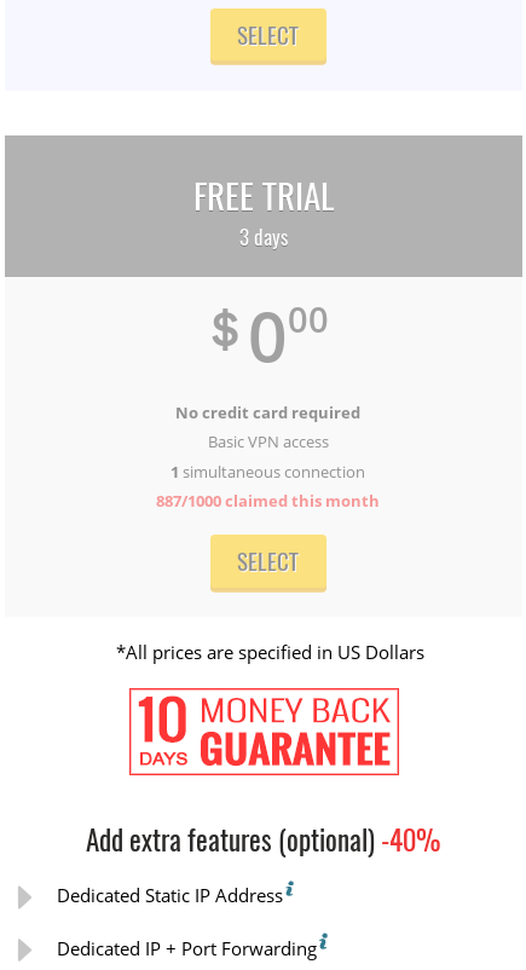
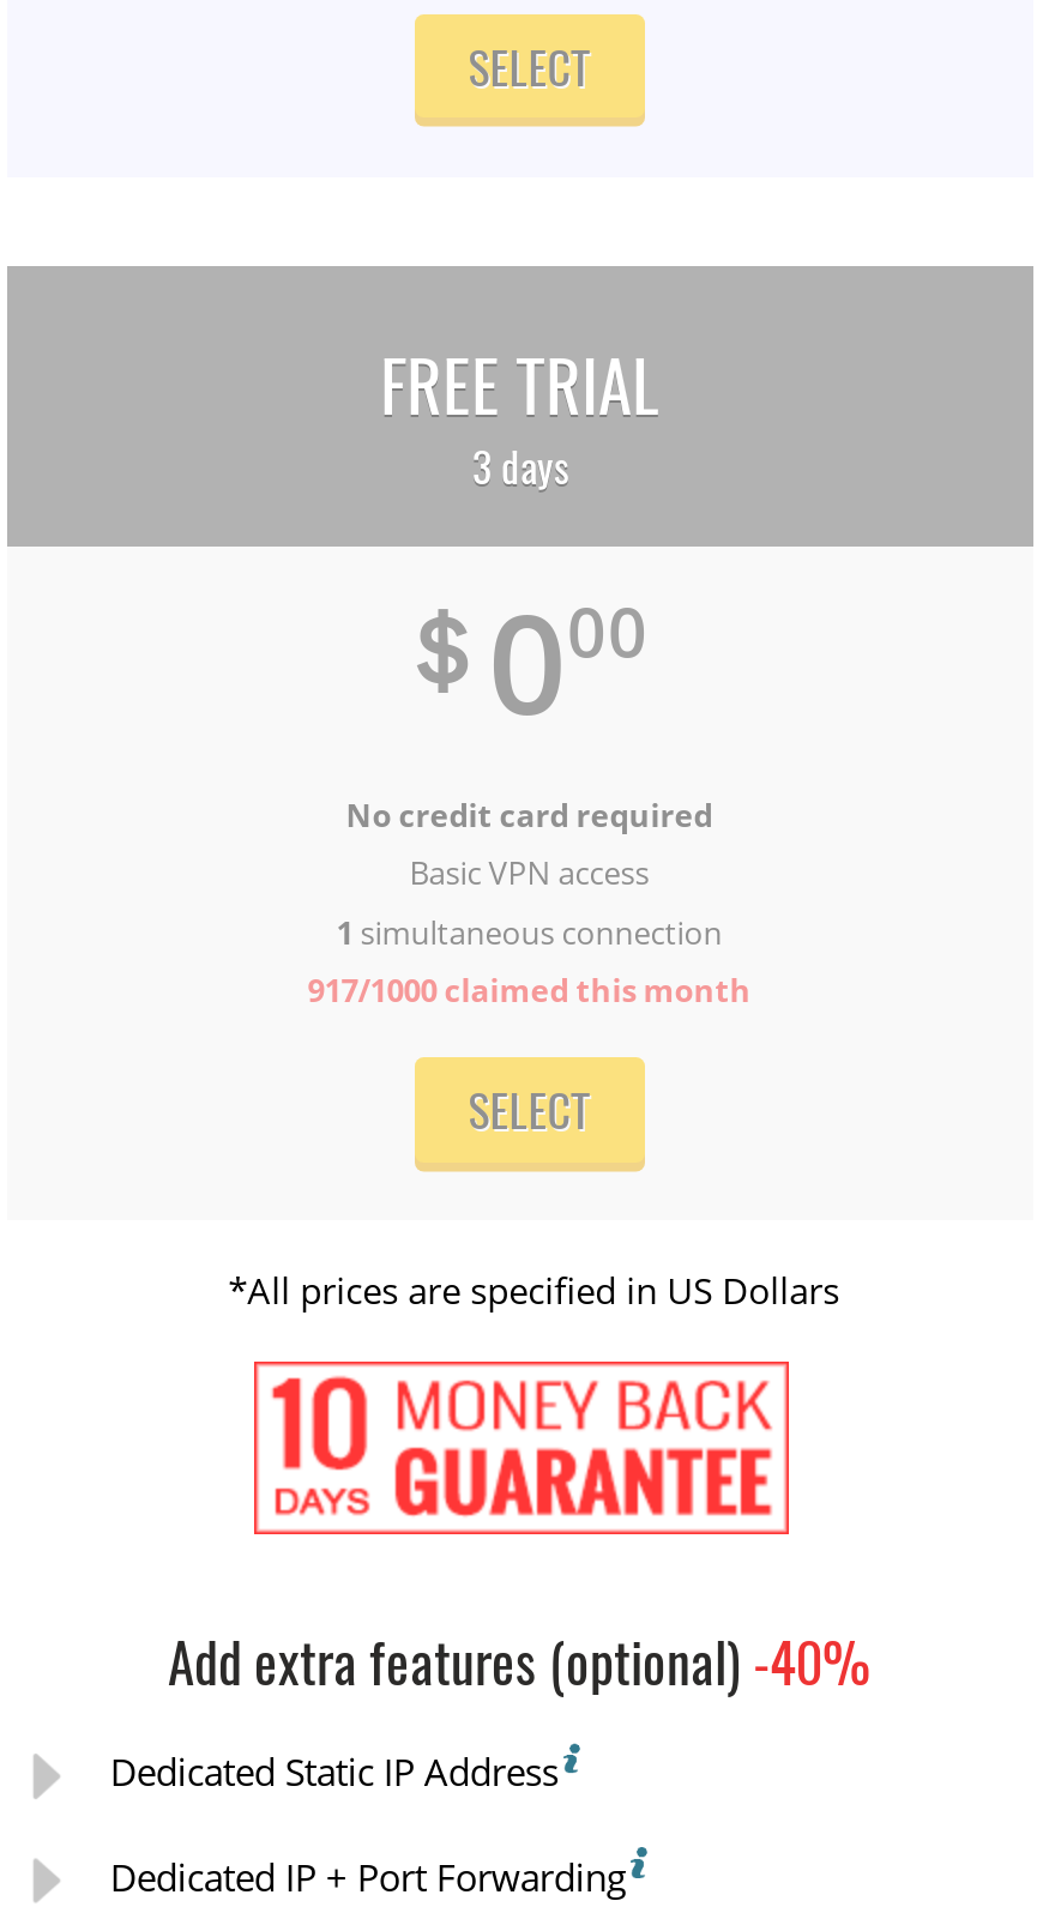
[156,490,380,512] 887/1000 claimed this month -> [308,969,751,1012] 917/1000 claimed this month

